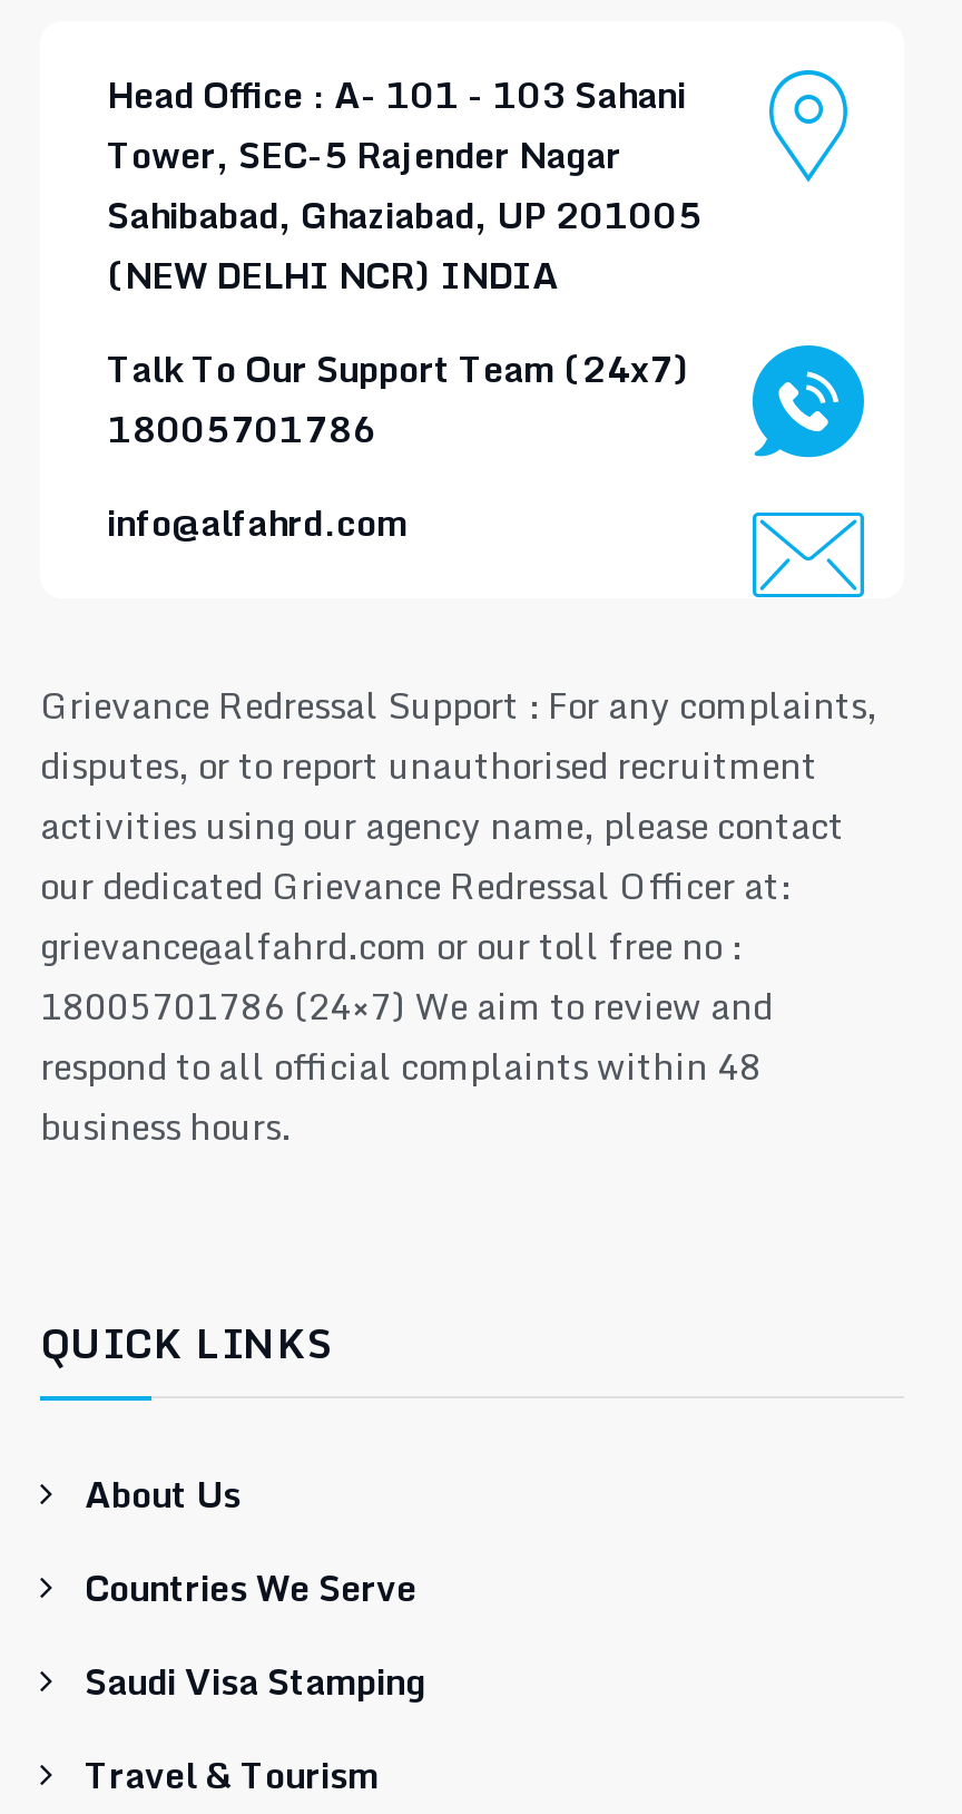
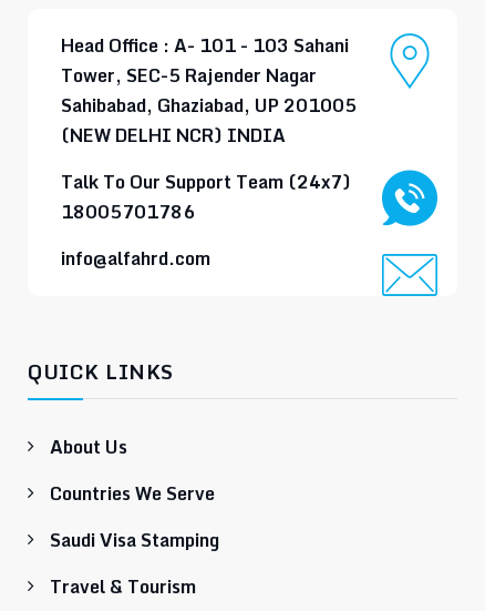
[40,676,877,1155] Grievance Redressal Support : For any complaints, | disputes, or to report unauthorised recruitment | activities using our agency name, please contact | our dedicated Grievance Redressal Officer at: | grievance@alfahrd.com or our toll free no : | 18005701786 (24×7) We aim to review and | respond to all official complaints within 48 | business hours. -> none

